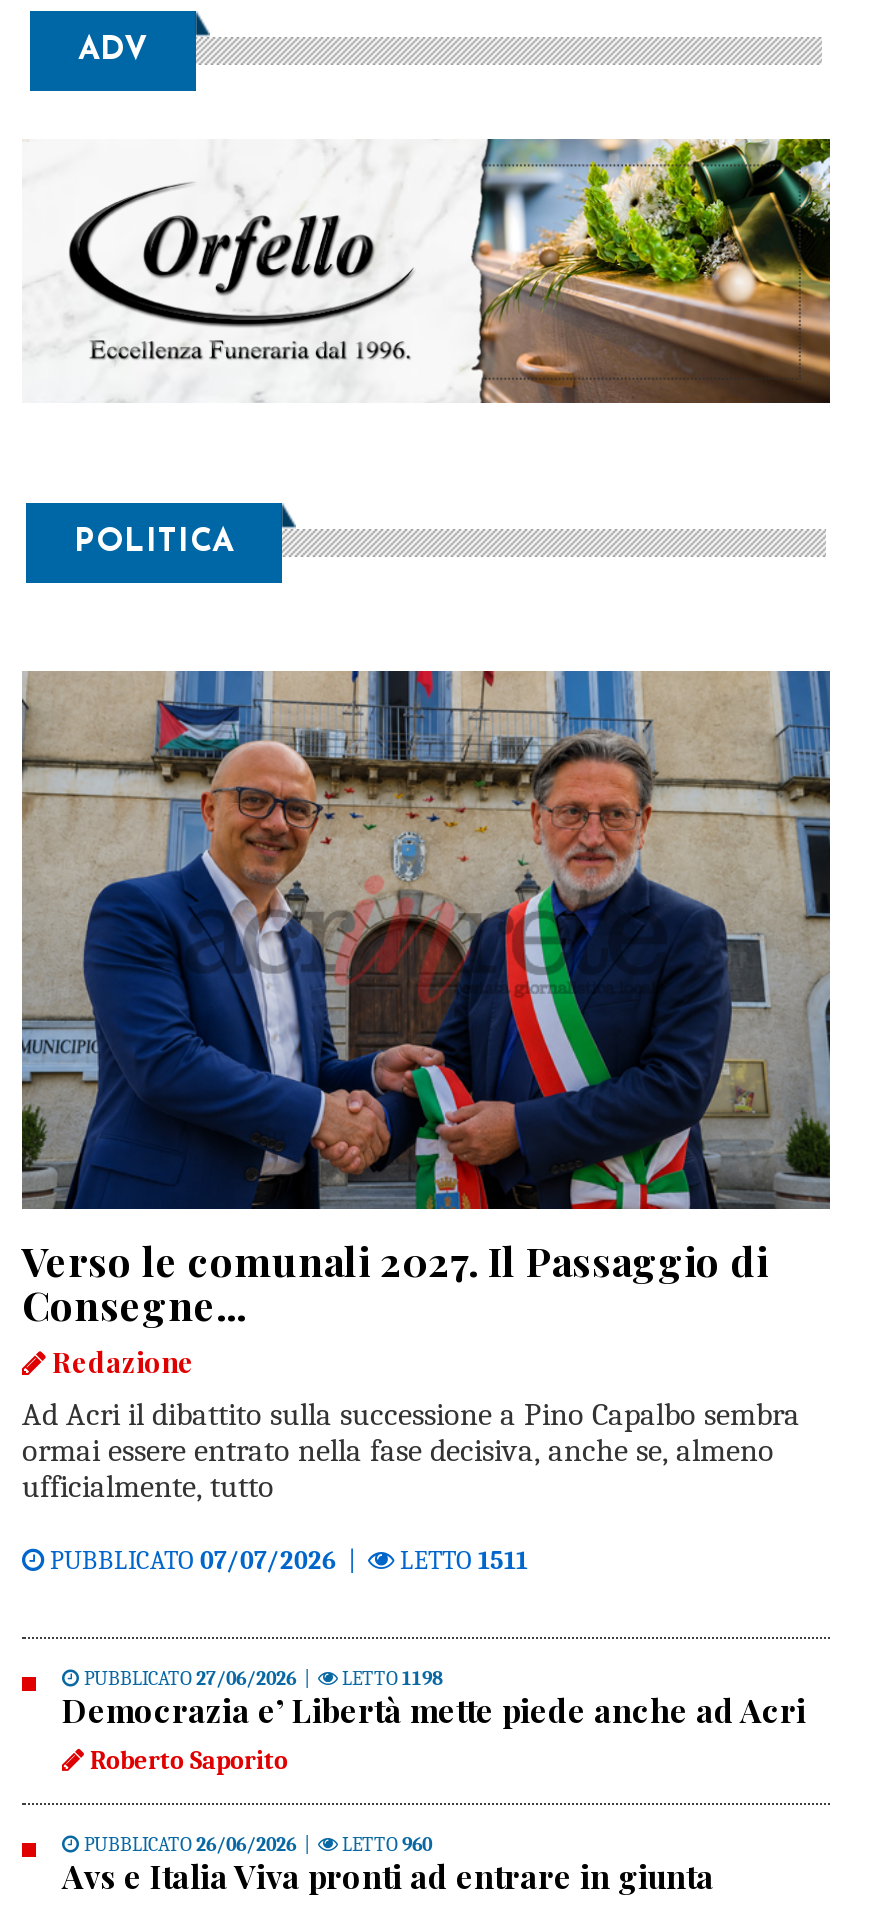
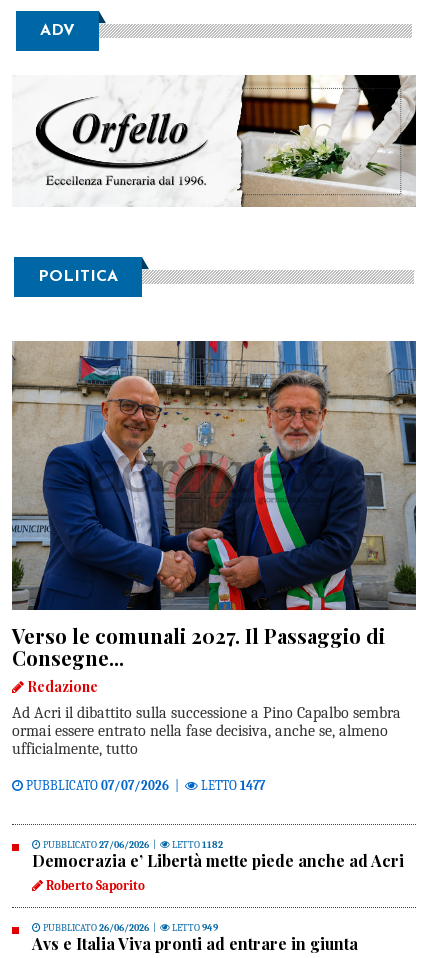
[472,137,832,403] [image] -> [237,74,416,207] [image]
[394,1545,528,1575] LETTO 1511 -> [198,778,265,793] LETTO 1477
[338,1667,444,1691] LETTO1198 -> [170,839,223,851] LETTO1182
[338,1833,432,1857] LETTO960 -> [170,922,218,934] LETTO949

